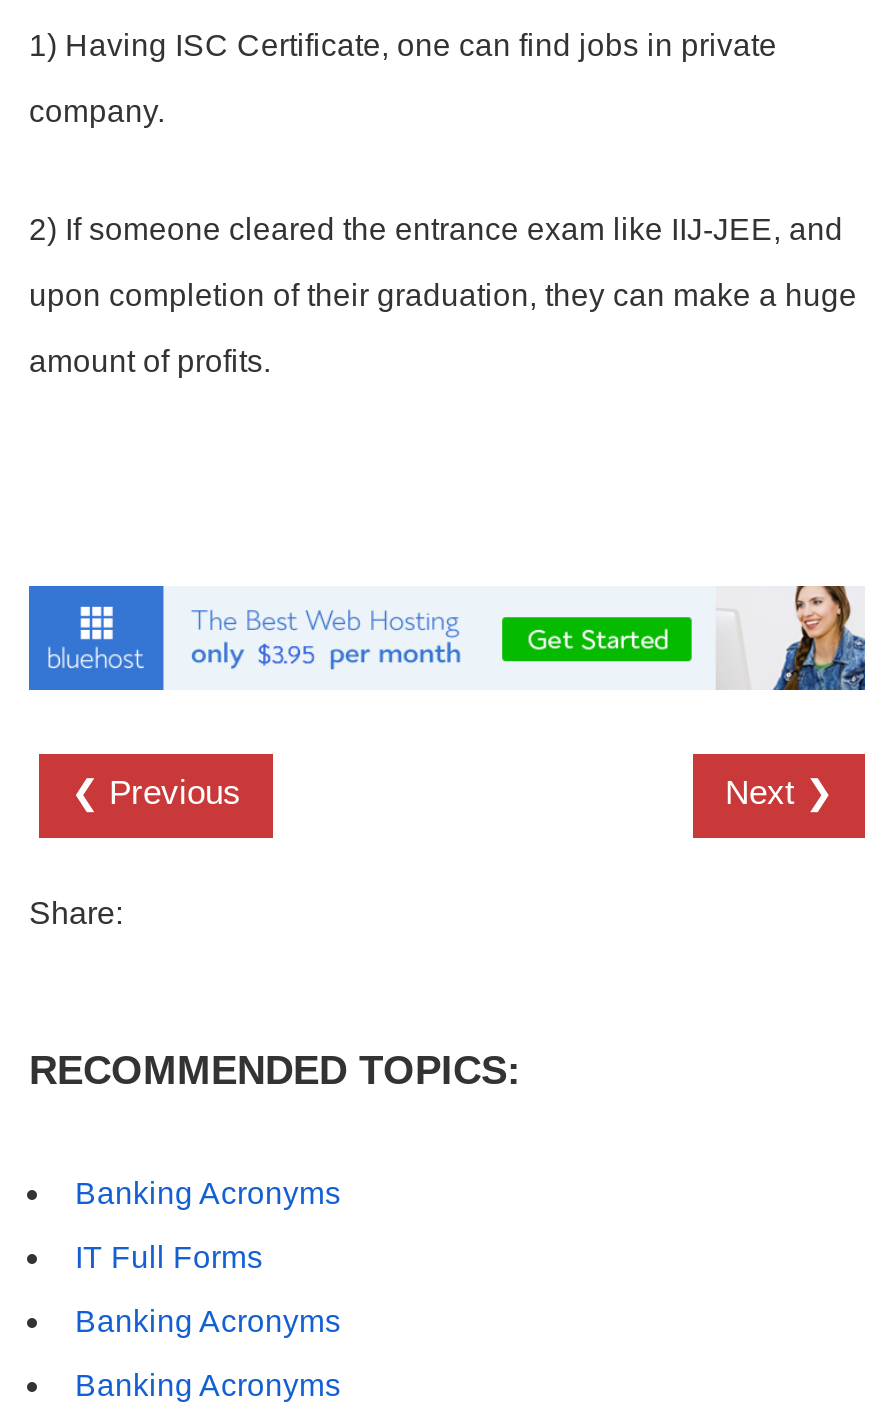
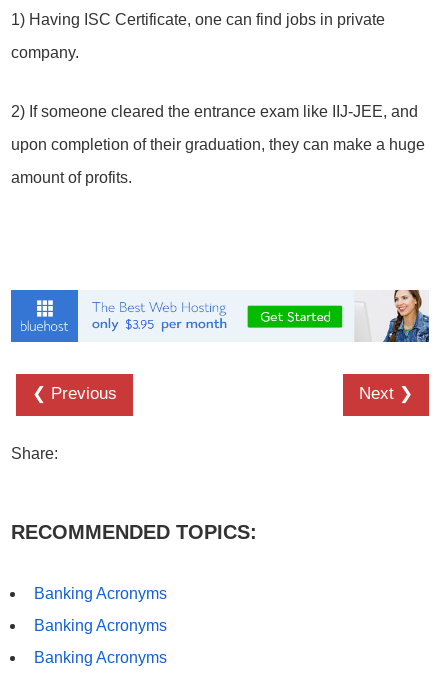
[75,1239,263,1273] IT Full Forms -> none

